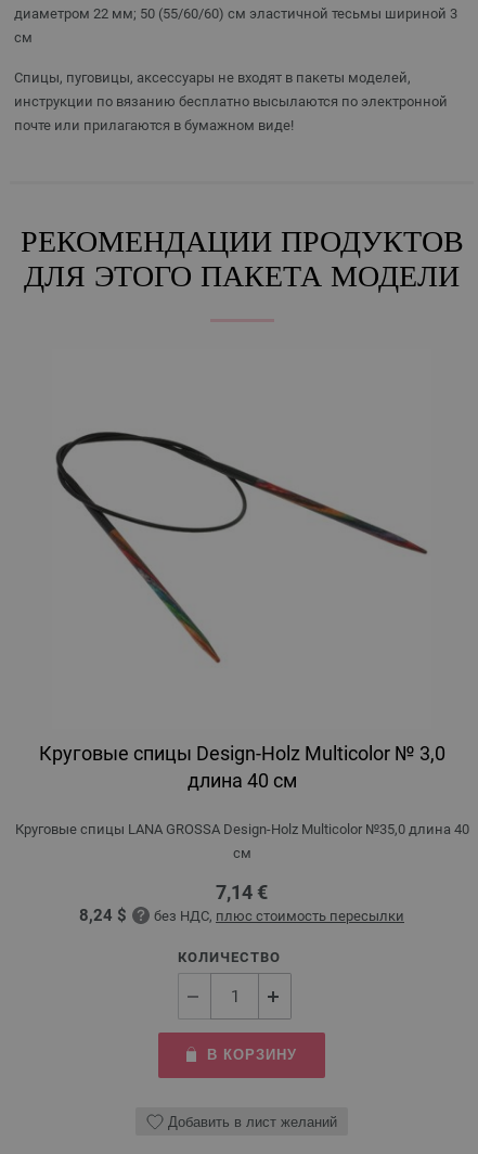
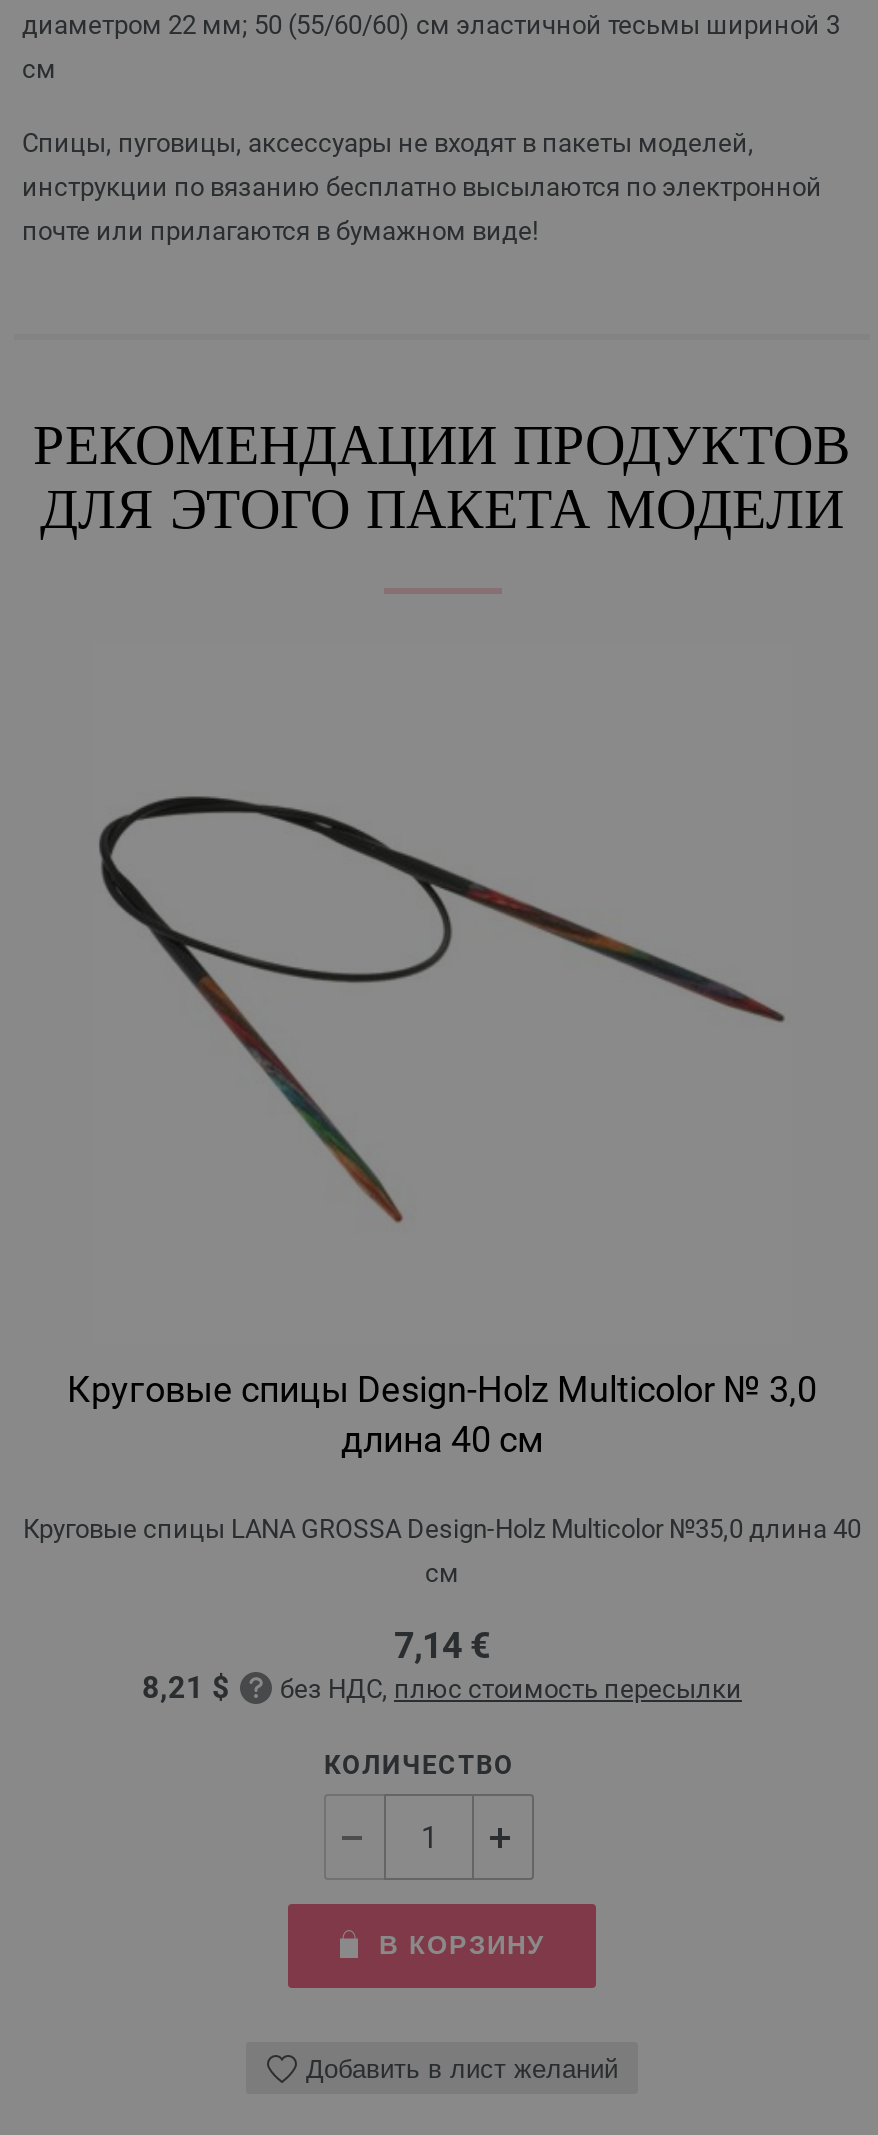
[79,906,404,925] 8,24 $ без НДС, плюс стоимость пересылки -> [142,1670,742,1706] 8,21 $ без НДС, плюс стоимость пересылки

